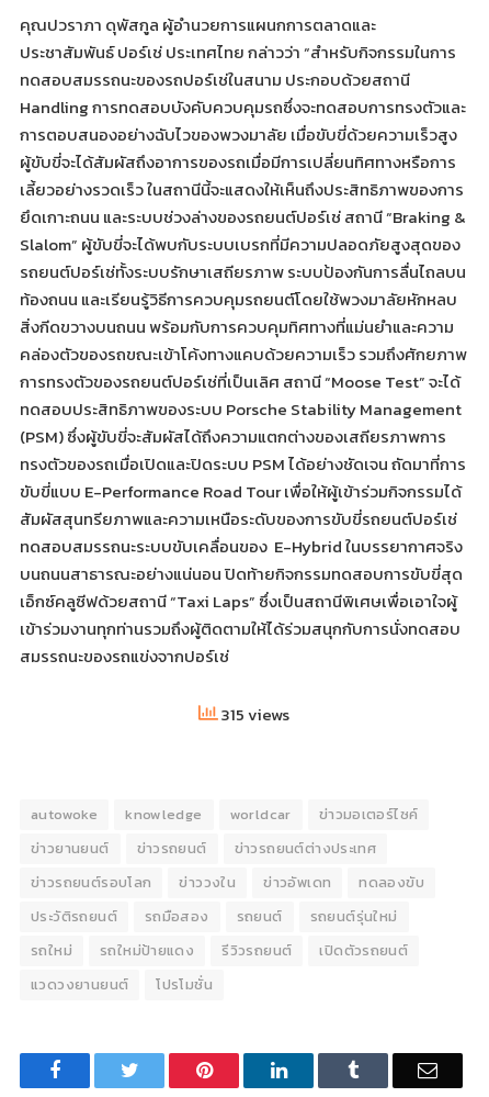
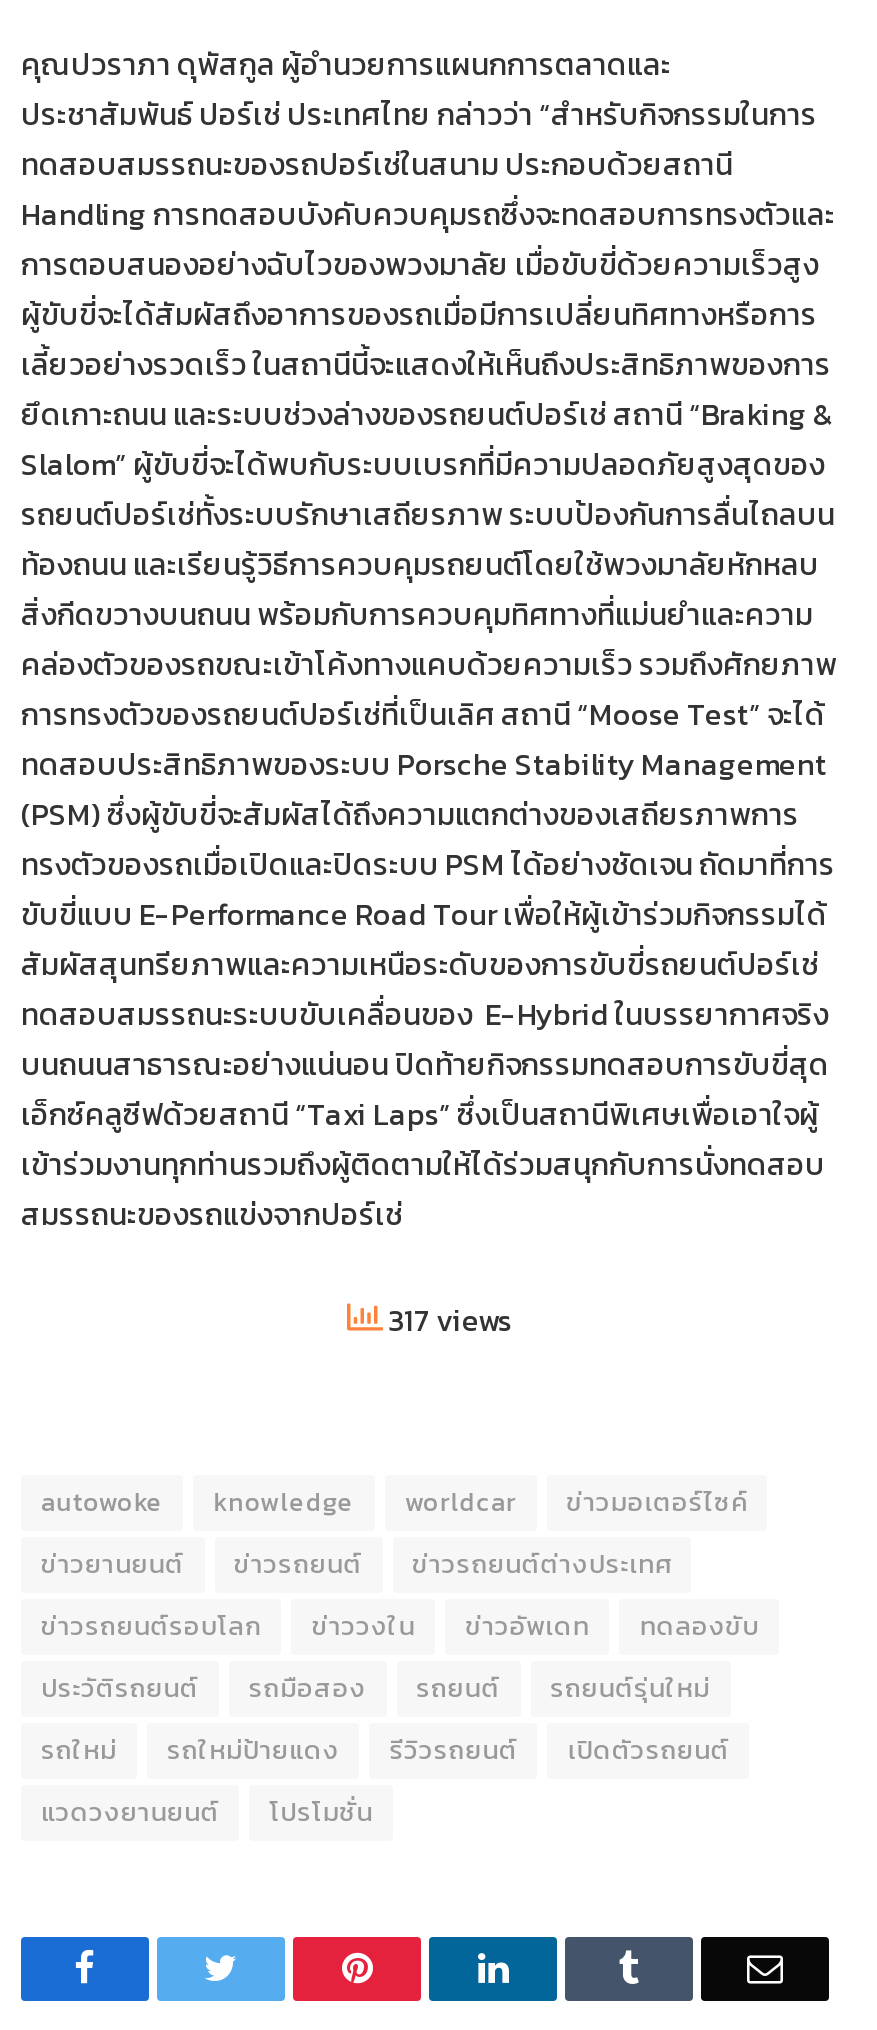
[218,701,289,727] 315 views -> [382,1296,512,1342] 317 views

